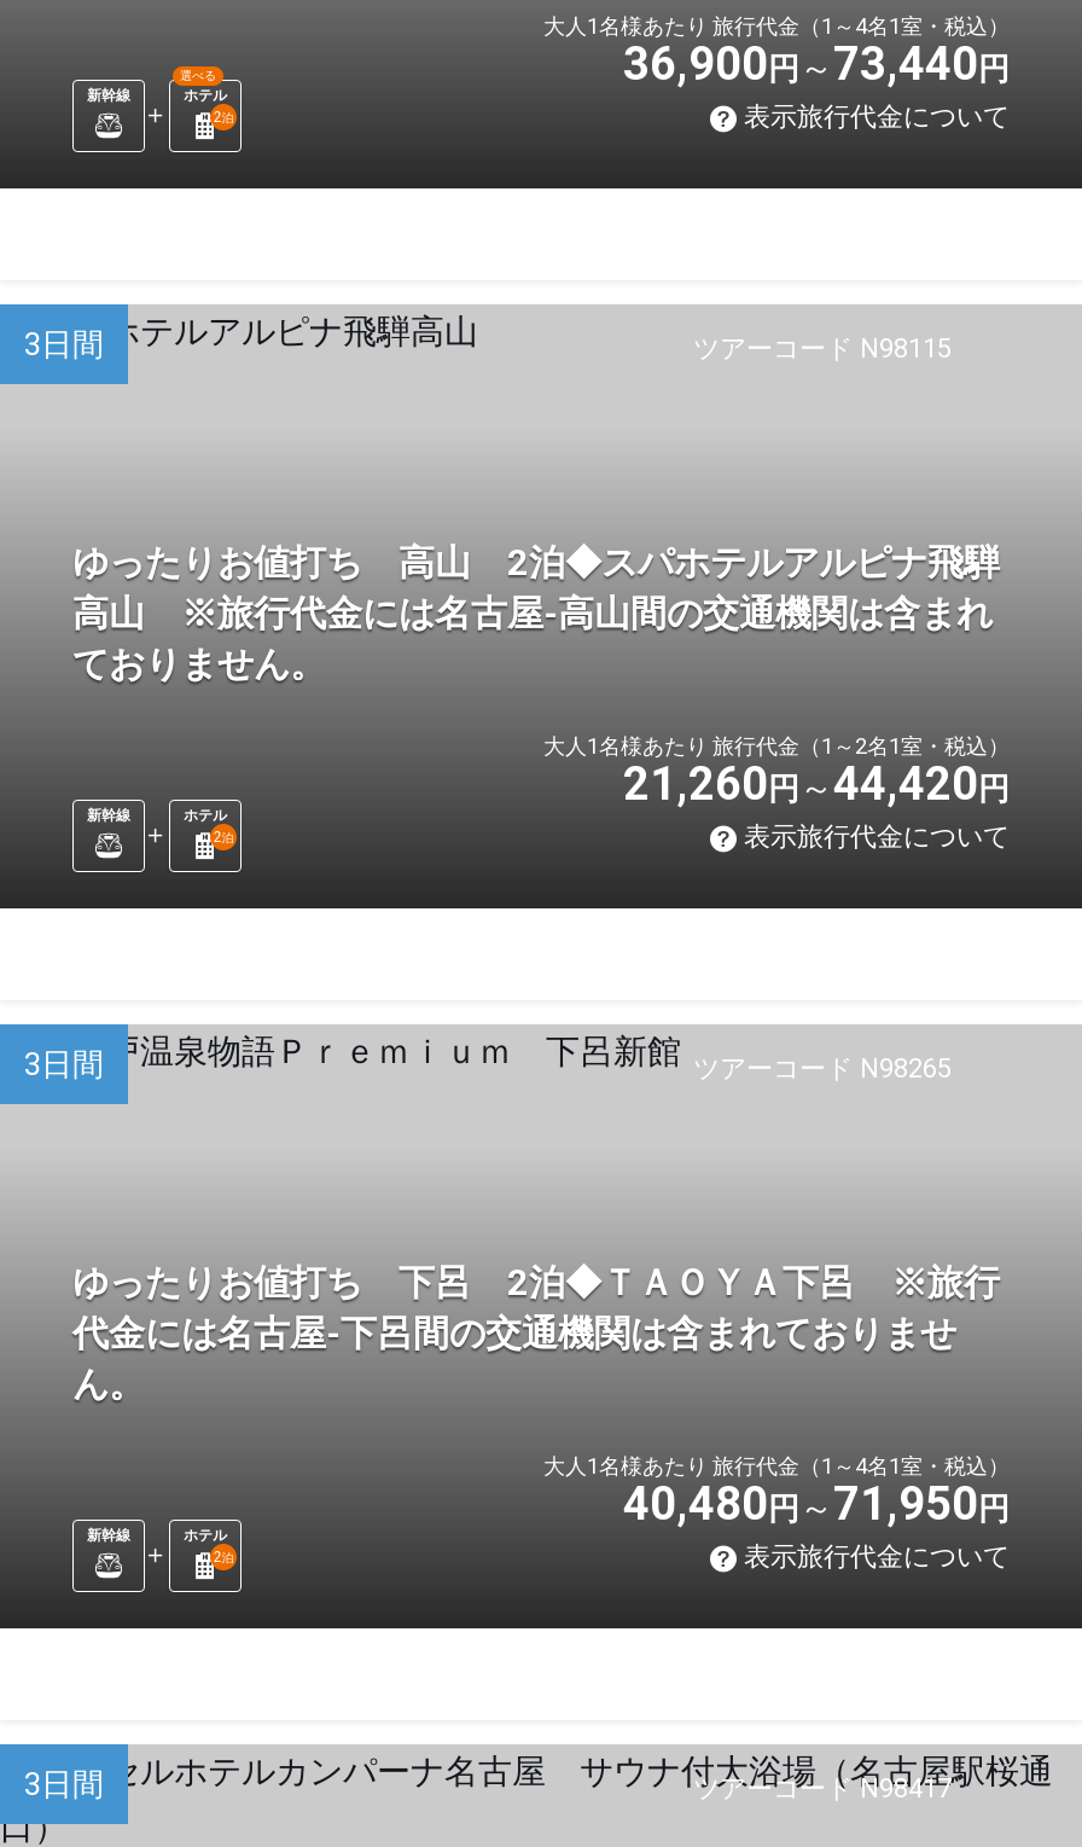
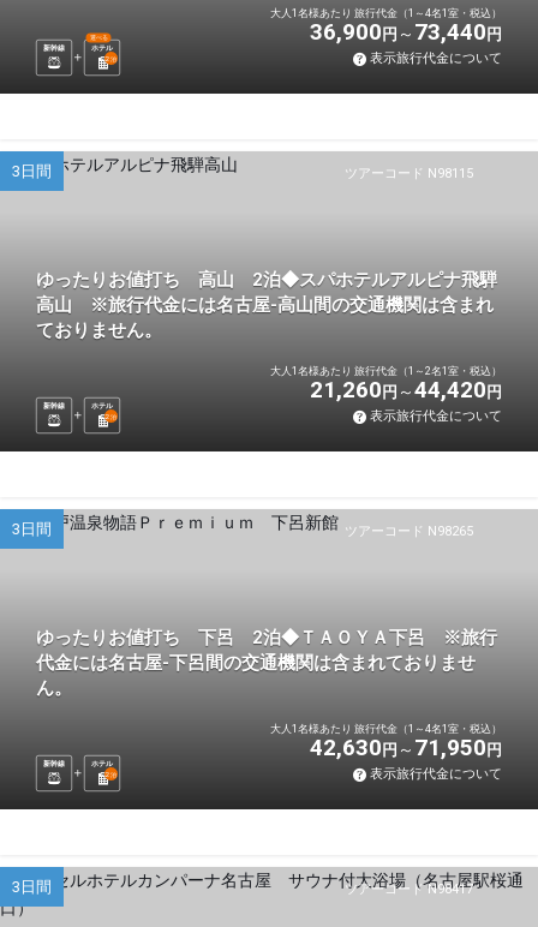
[623,1477,1010,1533] 40,480円 71,950円 -> [310,734,502,762] 42,630円 71,950円

